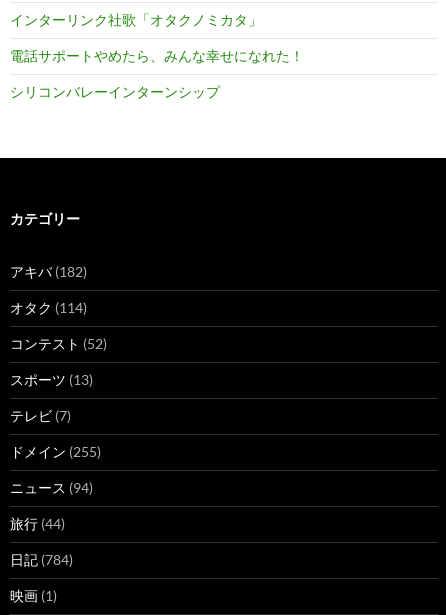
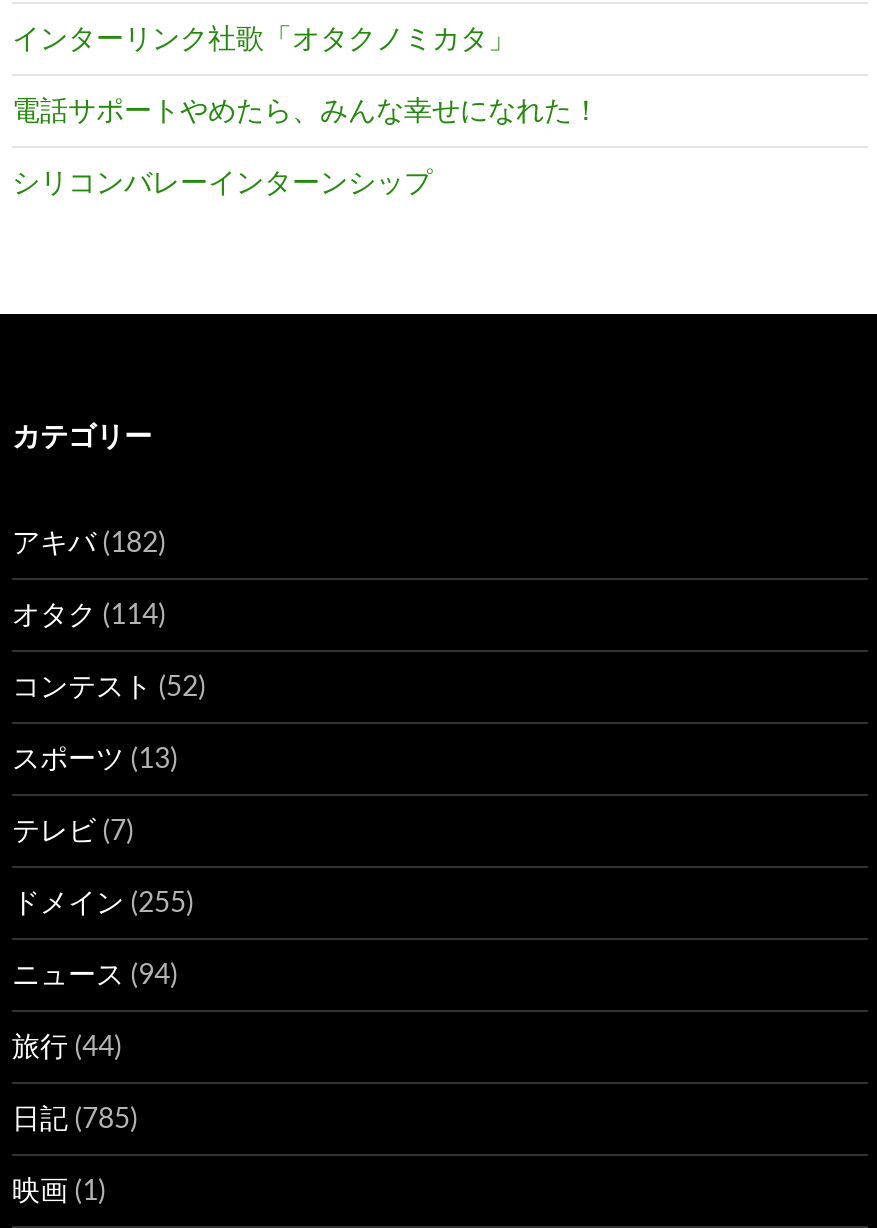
[10,551,73,568] 日記(784) -> [12,1100,138,1134] 日記(785)

